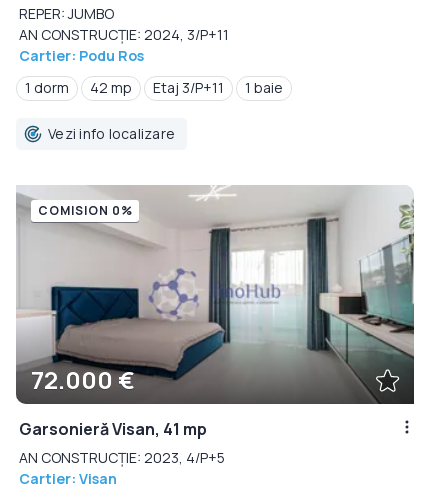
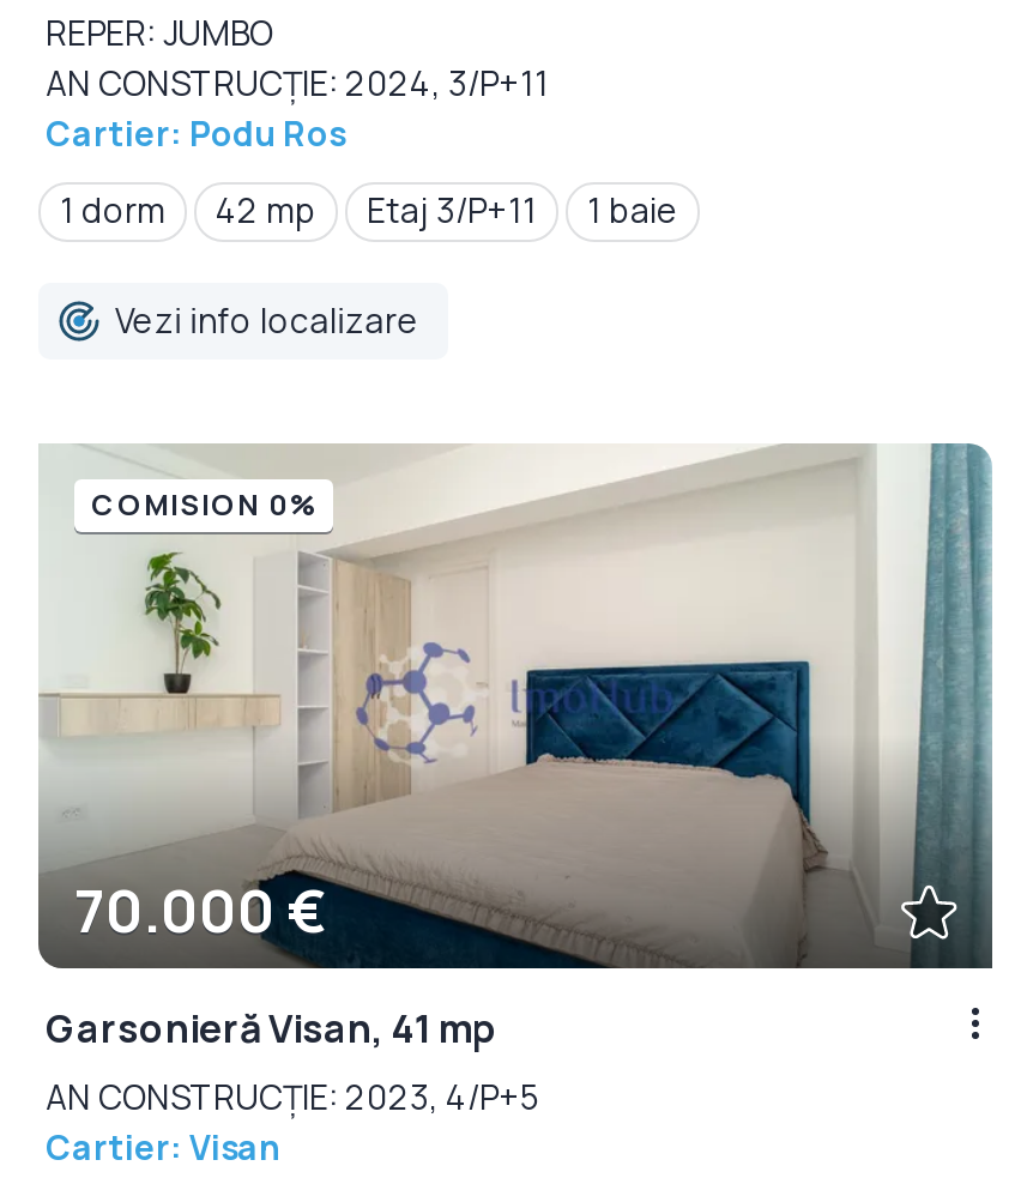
[16,186,415,404] [image] | 72.000 € -> [41,443,992,966] [image] | 70.000 €

